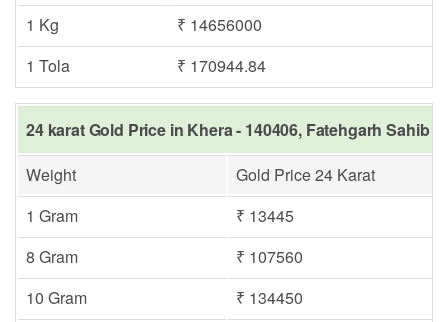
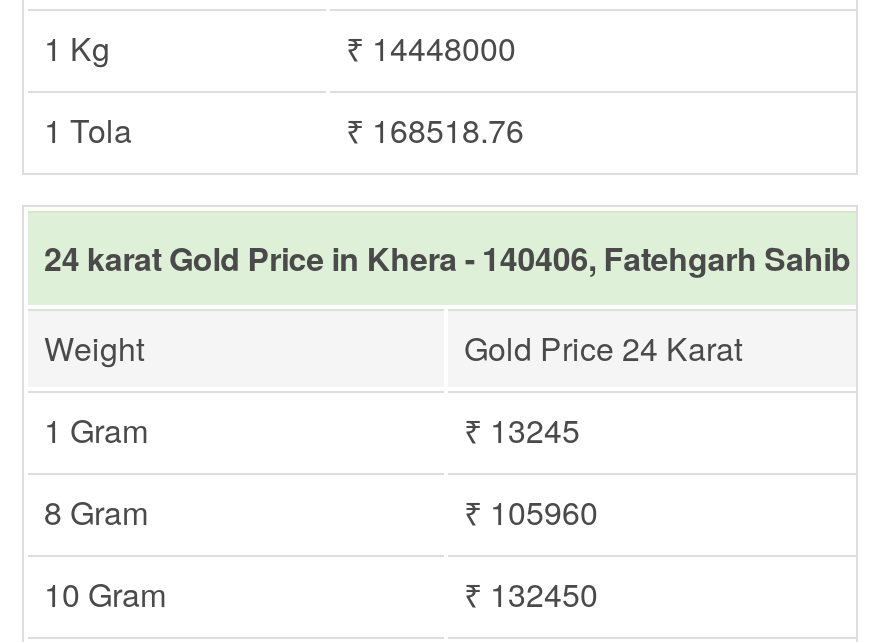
[177,13,262,36] ₹ 14656000 -> [346,25,516,71] ₹ 14448000
[177,54,266,77] ₹ 170944.84 -> [346,107,524,153] ₹ 168518.76
[236,204,294,227] ₹ 13445 -> [464,407,580,453] ₹ 13245
[236,245,303,268] ₹ 107560 -> [464,489,598,535] ₹ 105960
[236,286,303,309] ₹ 134450 -> [464,571,598,617] ₹ 132450

